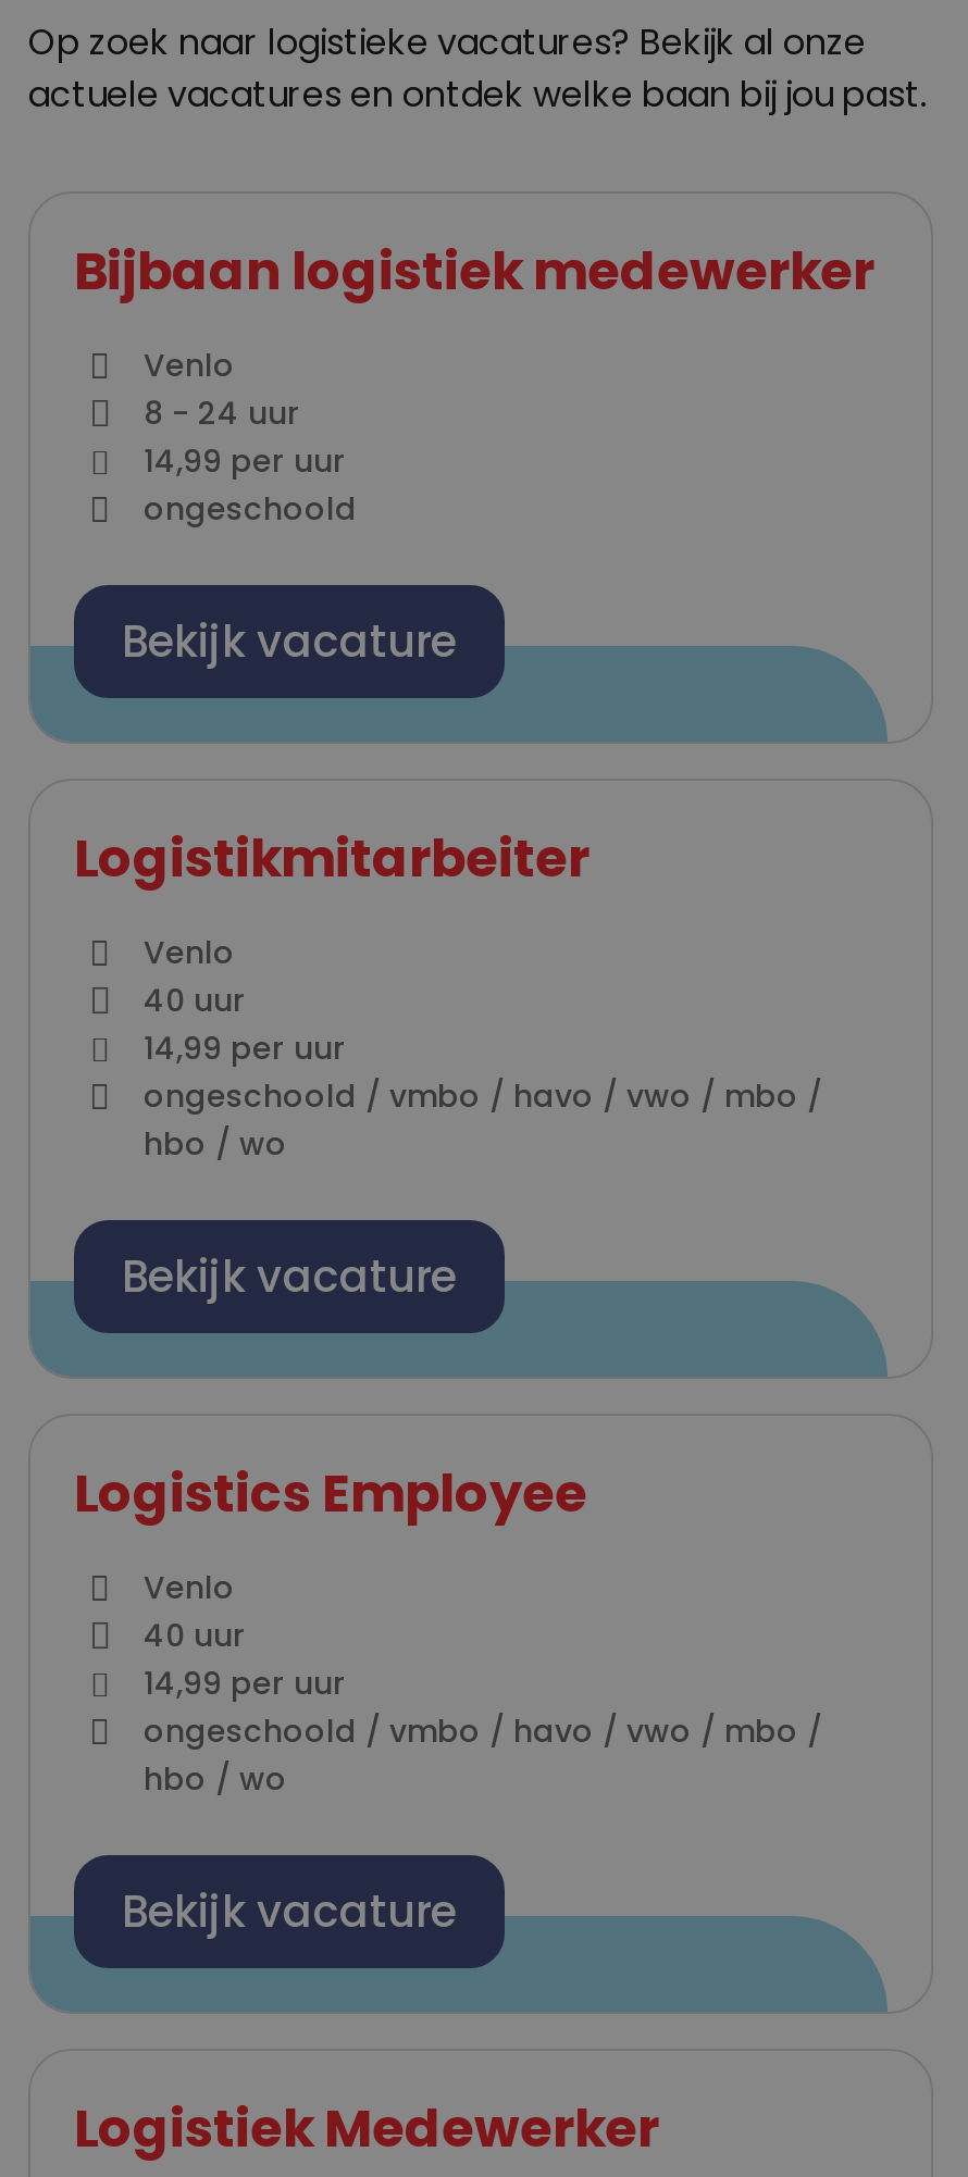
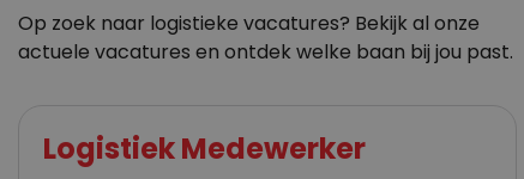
[74,235,874,1942] Bijbaan logistiek medewerker | venlo | 8 - 24 uur | 14,99 per uur | ongeschoold | Bekijk vacature | Logistikmitarbeiter | venlo | 40 uur | 14,99 per uur | ongeschoold | vmbo | havo | vwo | mbo | hbo | wo | Bekijk vacature | Logistics Employee | venlo | 40 uur | 14,99 per uur | ongeschoold | vmbo | havo | vwo | mbo | hbo | wo | Bekijk vacature -> none

